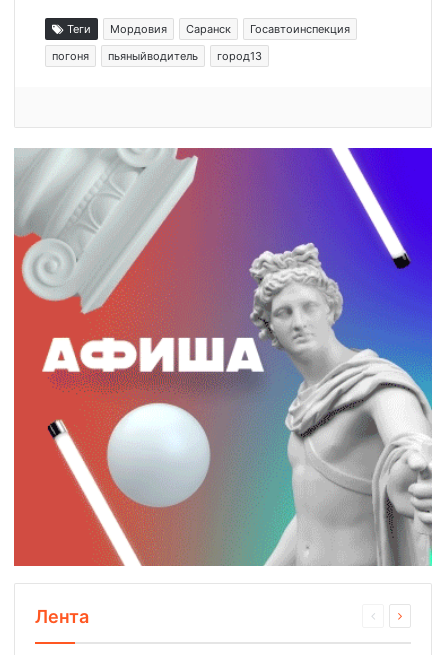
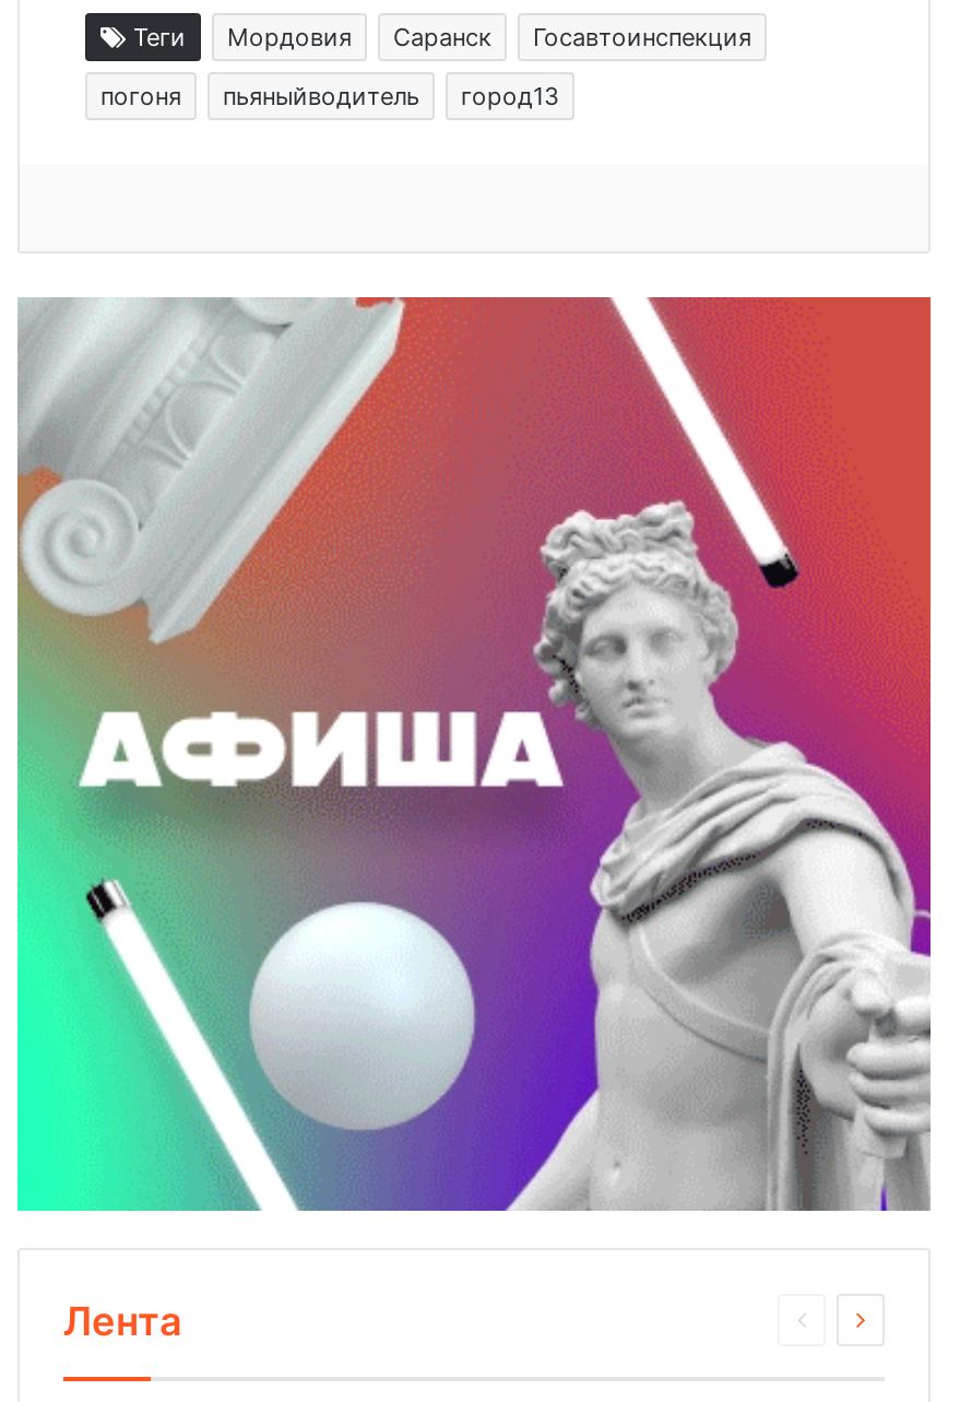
[13,147,433,567] [image] -> [15,295,933,1213] [image]

